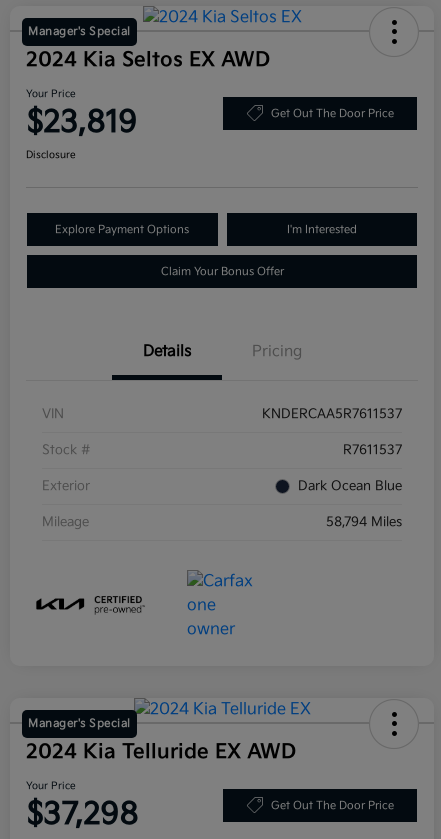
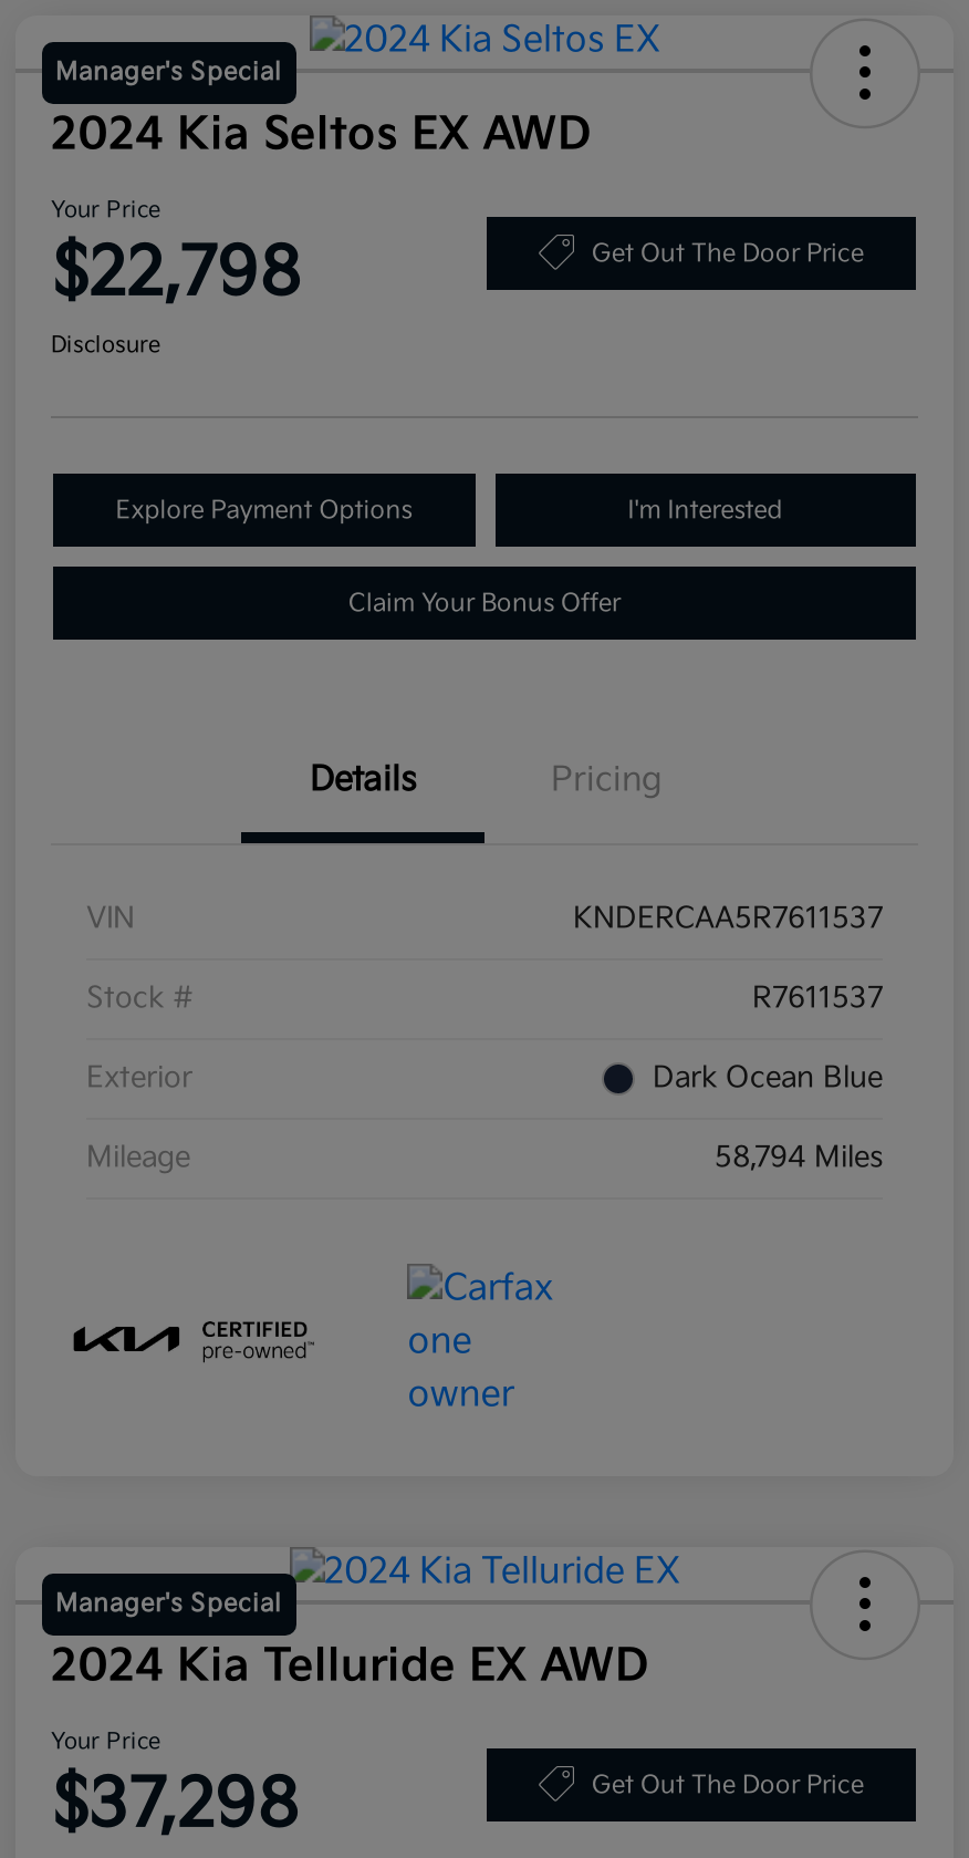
[26,105,137,141] $23,819 -> [51,235,301,315] $22,798

